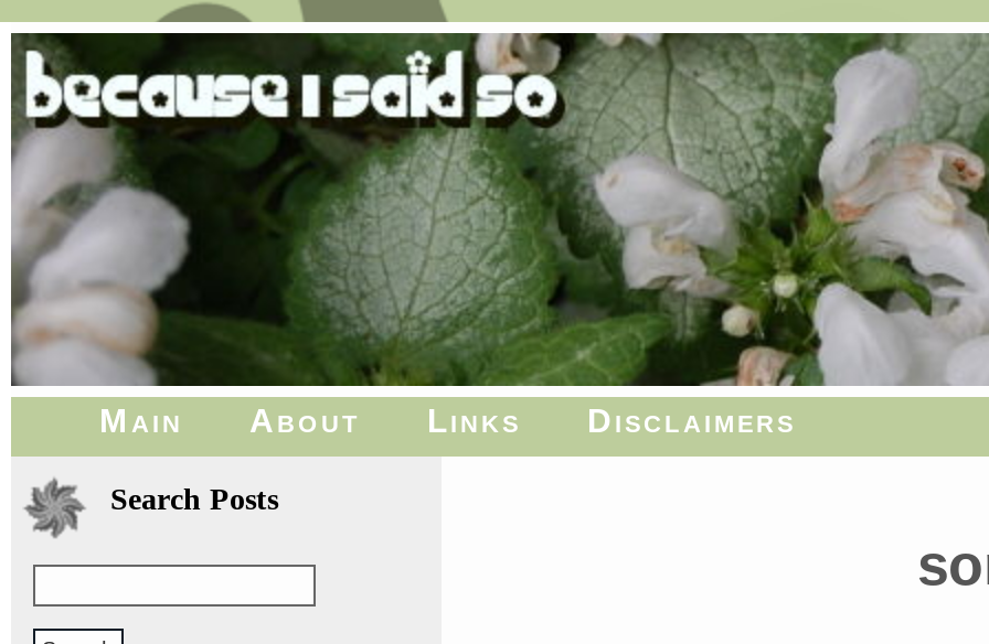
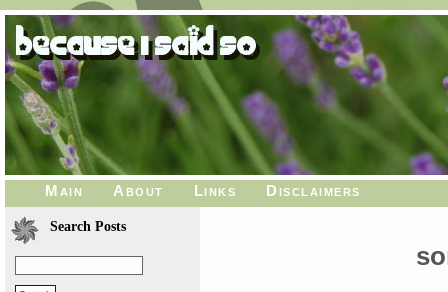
[11,31,982,388] [image] -> [4,14,445,176] [image]

